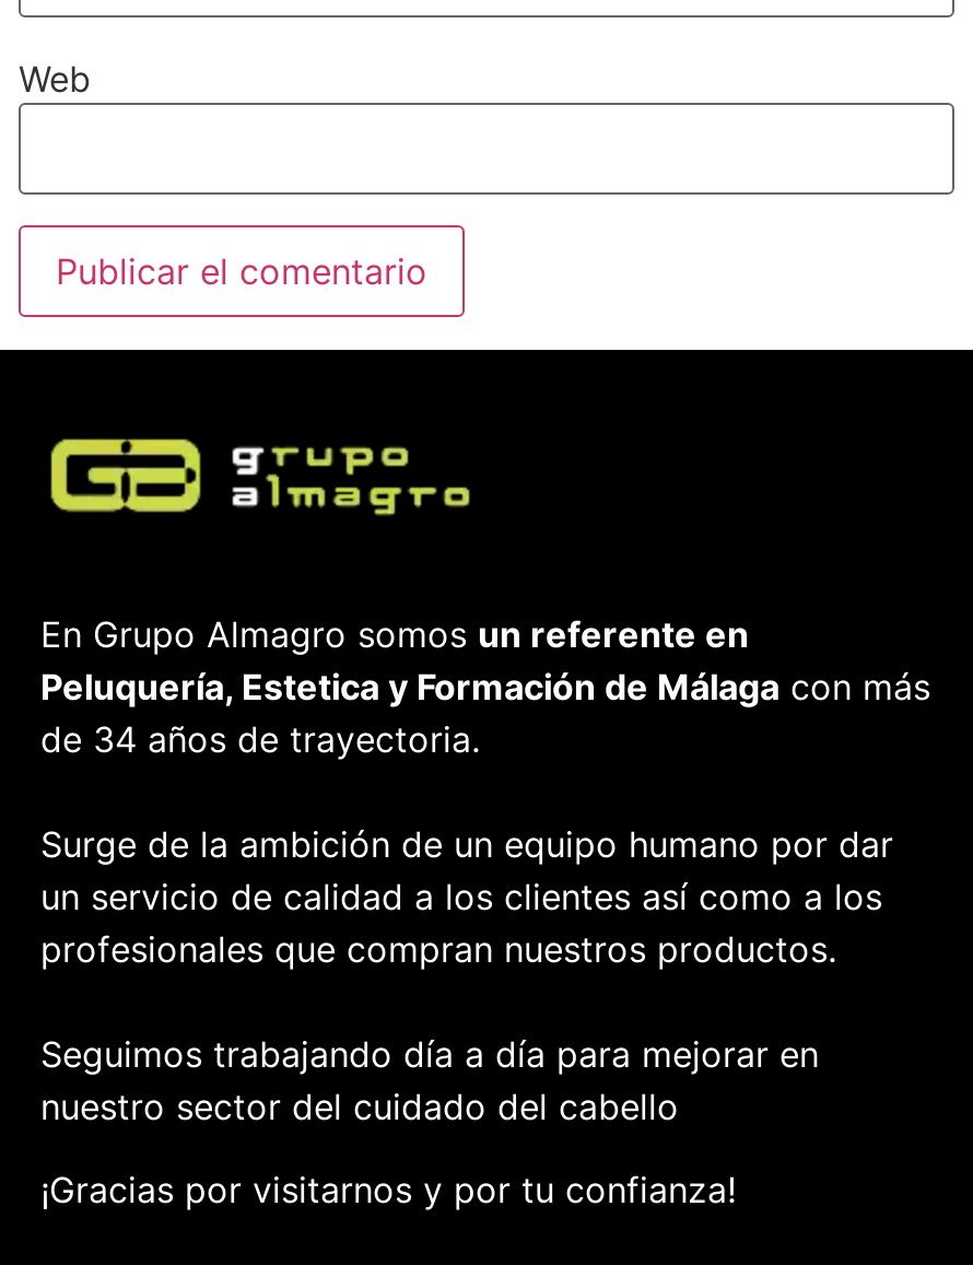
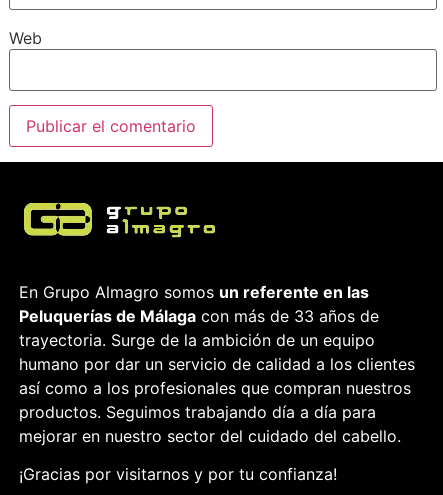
[40,611,930,1127] En Grupo Almagro somos un referente en | Peluquería, Estetica y Formación de Málaga con más | de 34 años de trayectoria. | Surge de la ambición de un equipo humano por dar | un servicio de calidad a los clientes así como a los | profesionales que compran nuestros productos. | Seguimos trabajando día a día para mejorar en | nuestro sector del cuidado del cabello -> [19,281,415,445] En Grupo Almagro somos un referente en las | Peluquerías de Málaga con más de 33 años de | trayectoria. Surge de la ambición de un equipo | humano por dar un servicio de calidad a los clientes | así como a los profesionales que compran nuestros | productos. Seguimos trabajando día a día para | mejorar en nuestro sector del cuidado del cabello.

